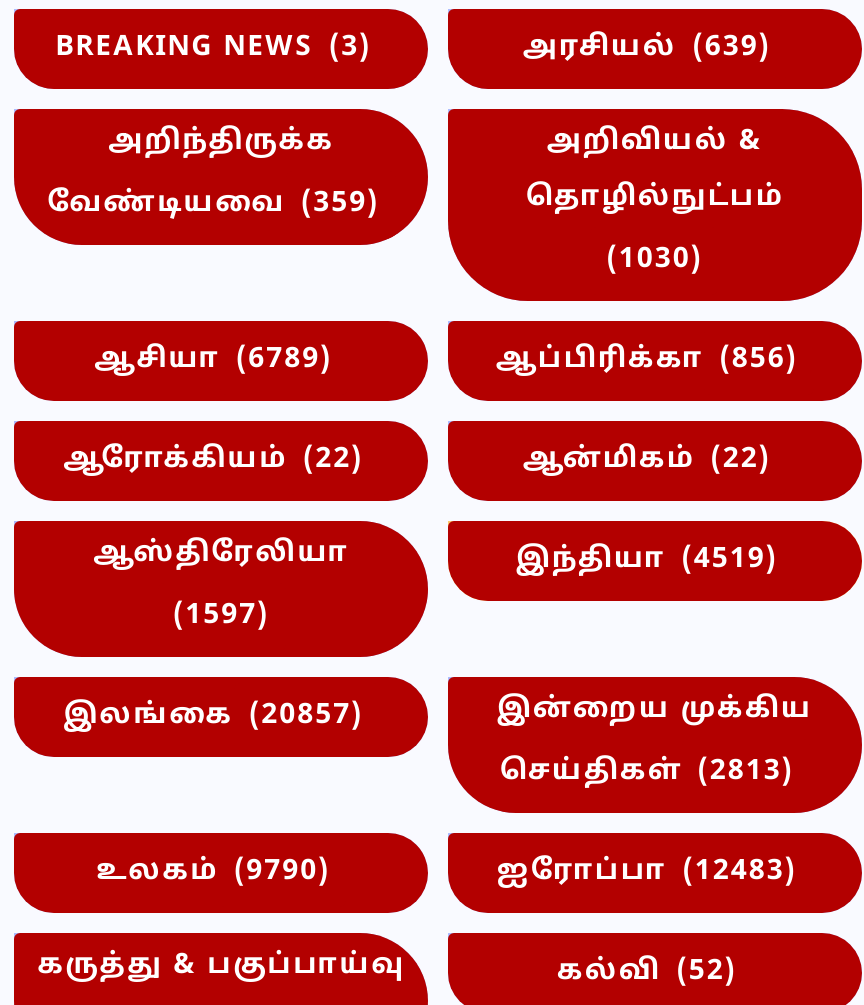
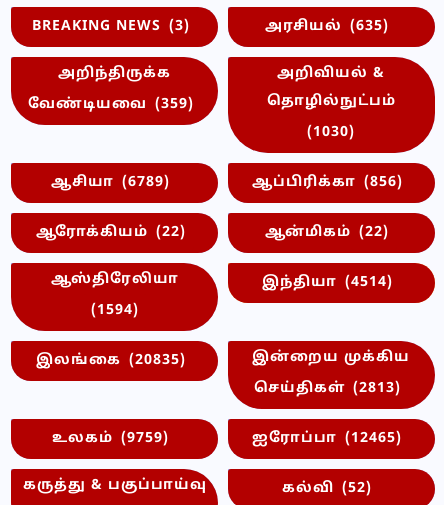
[523,30,771,64] அரசியல் (639) -> [265,18,389,35] அரசியல் (635)
[516,542,778,576] இந்தியா (4519) -> [262,274,393,291] இந்தியா (4514)
[173,598,269,632] (1597) -> [91,302,139,319] (1594)
[63,698,363,732] இலங்கை (20857) -> [36,352,186,369] இலங்கை (20835)
[96,854,330,888] உலகம் (9790) -> [52,430,169,447] உலகம் (9759)
[497,854,797,888] ஐரோப்பா (12483) -> [252,430,402,447] ஐரோப்பா (12465)

